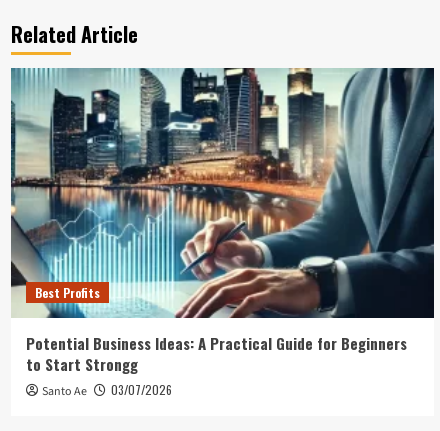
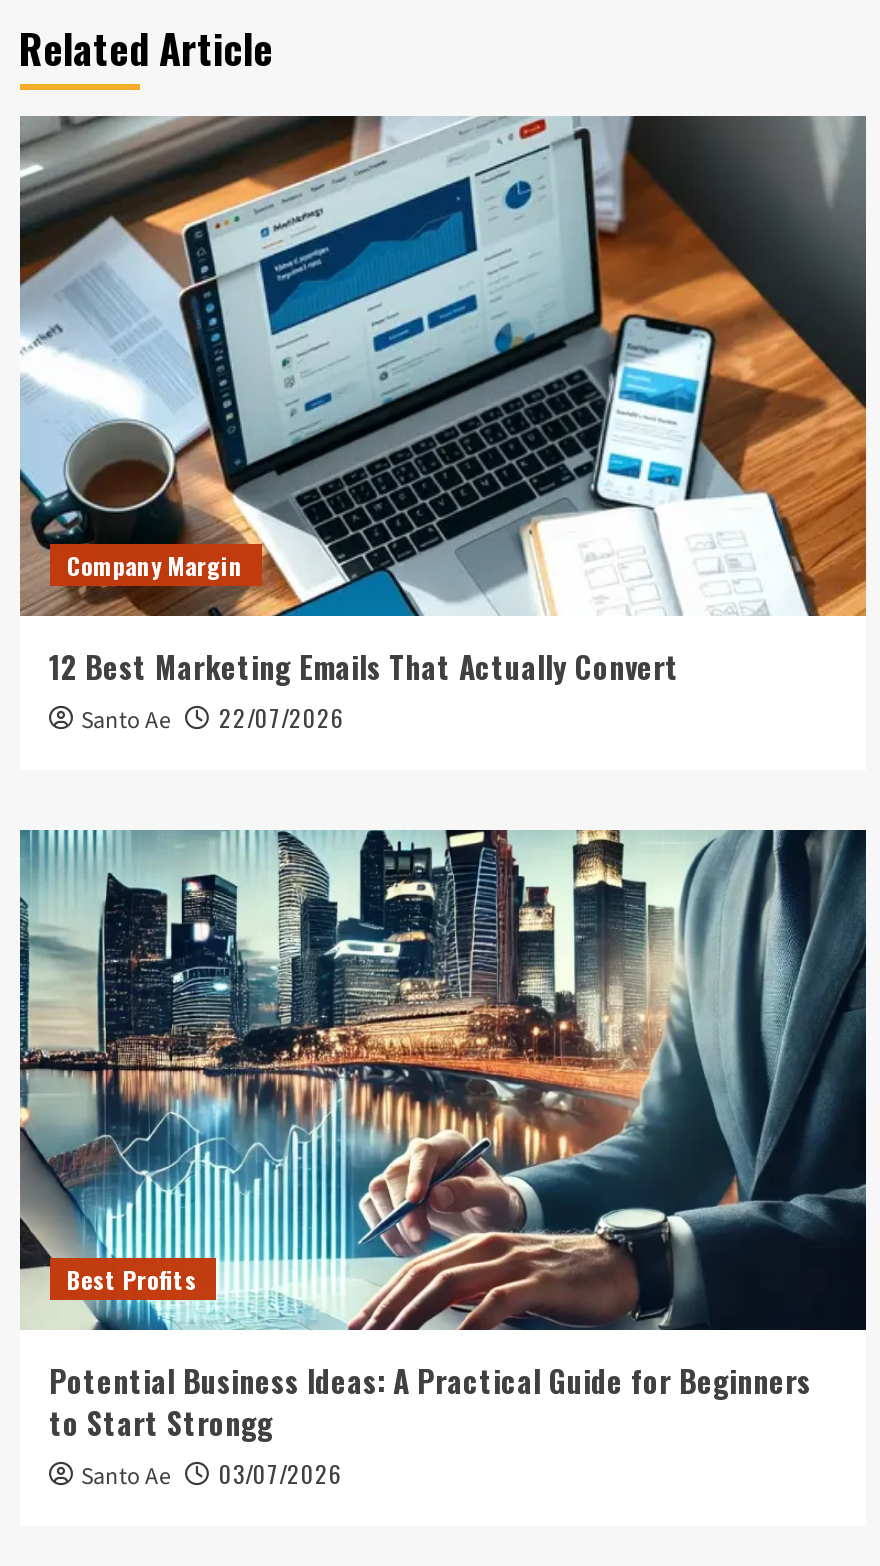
none -> [18,114,868,739] [image] | Company Margin | 12 Best Marketing Emails That Actually Convert | Santo Ae | 22/07/2026

